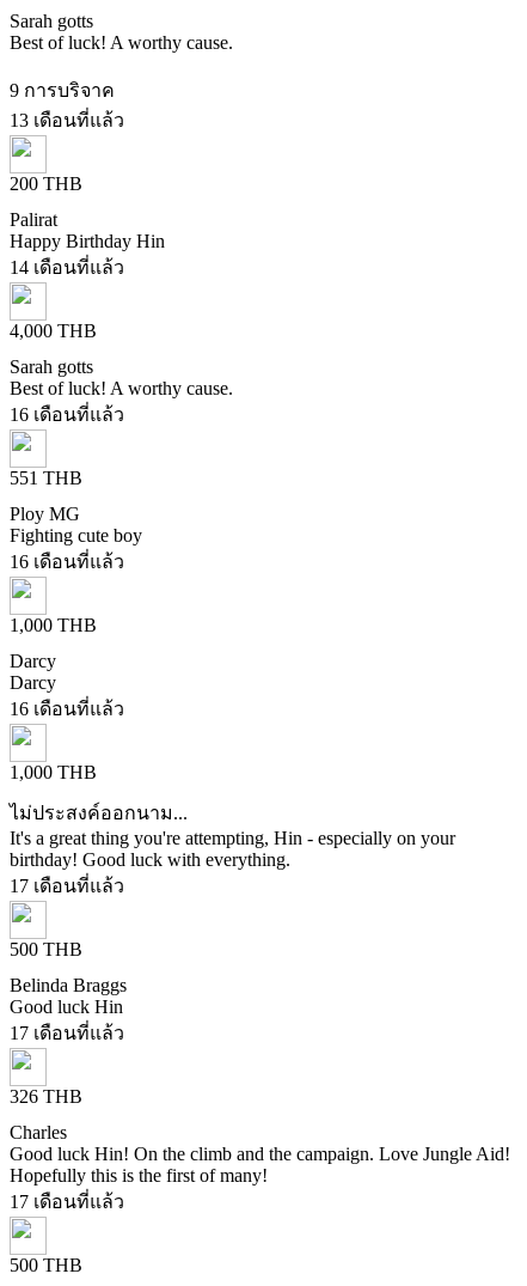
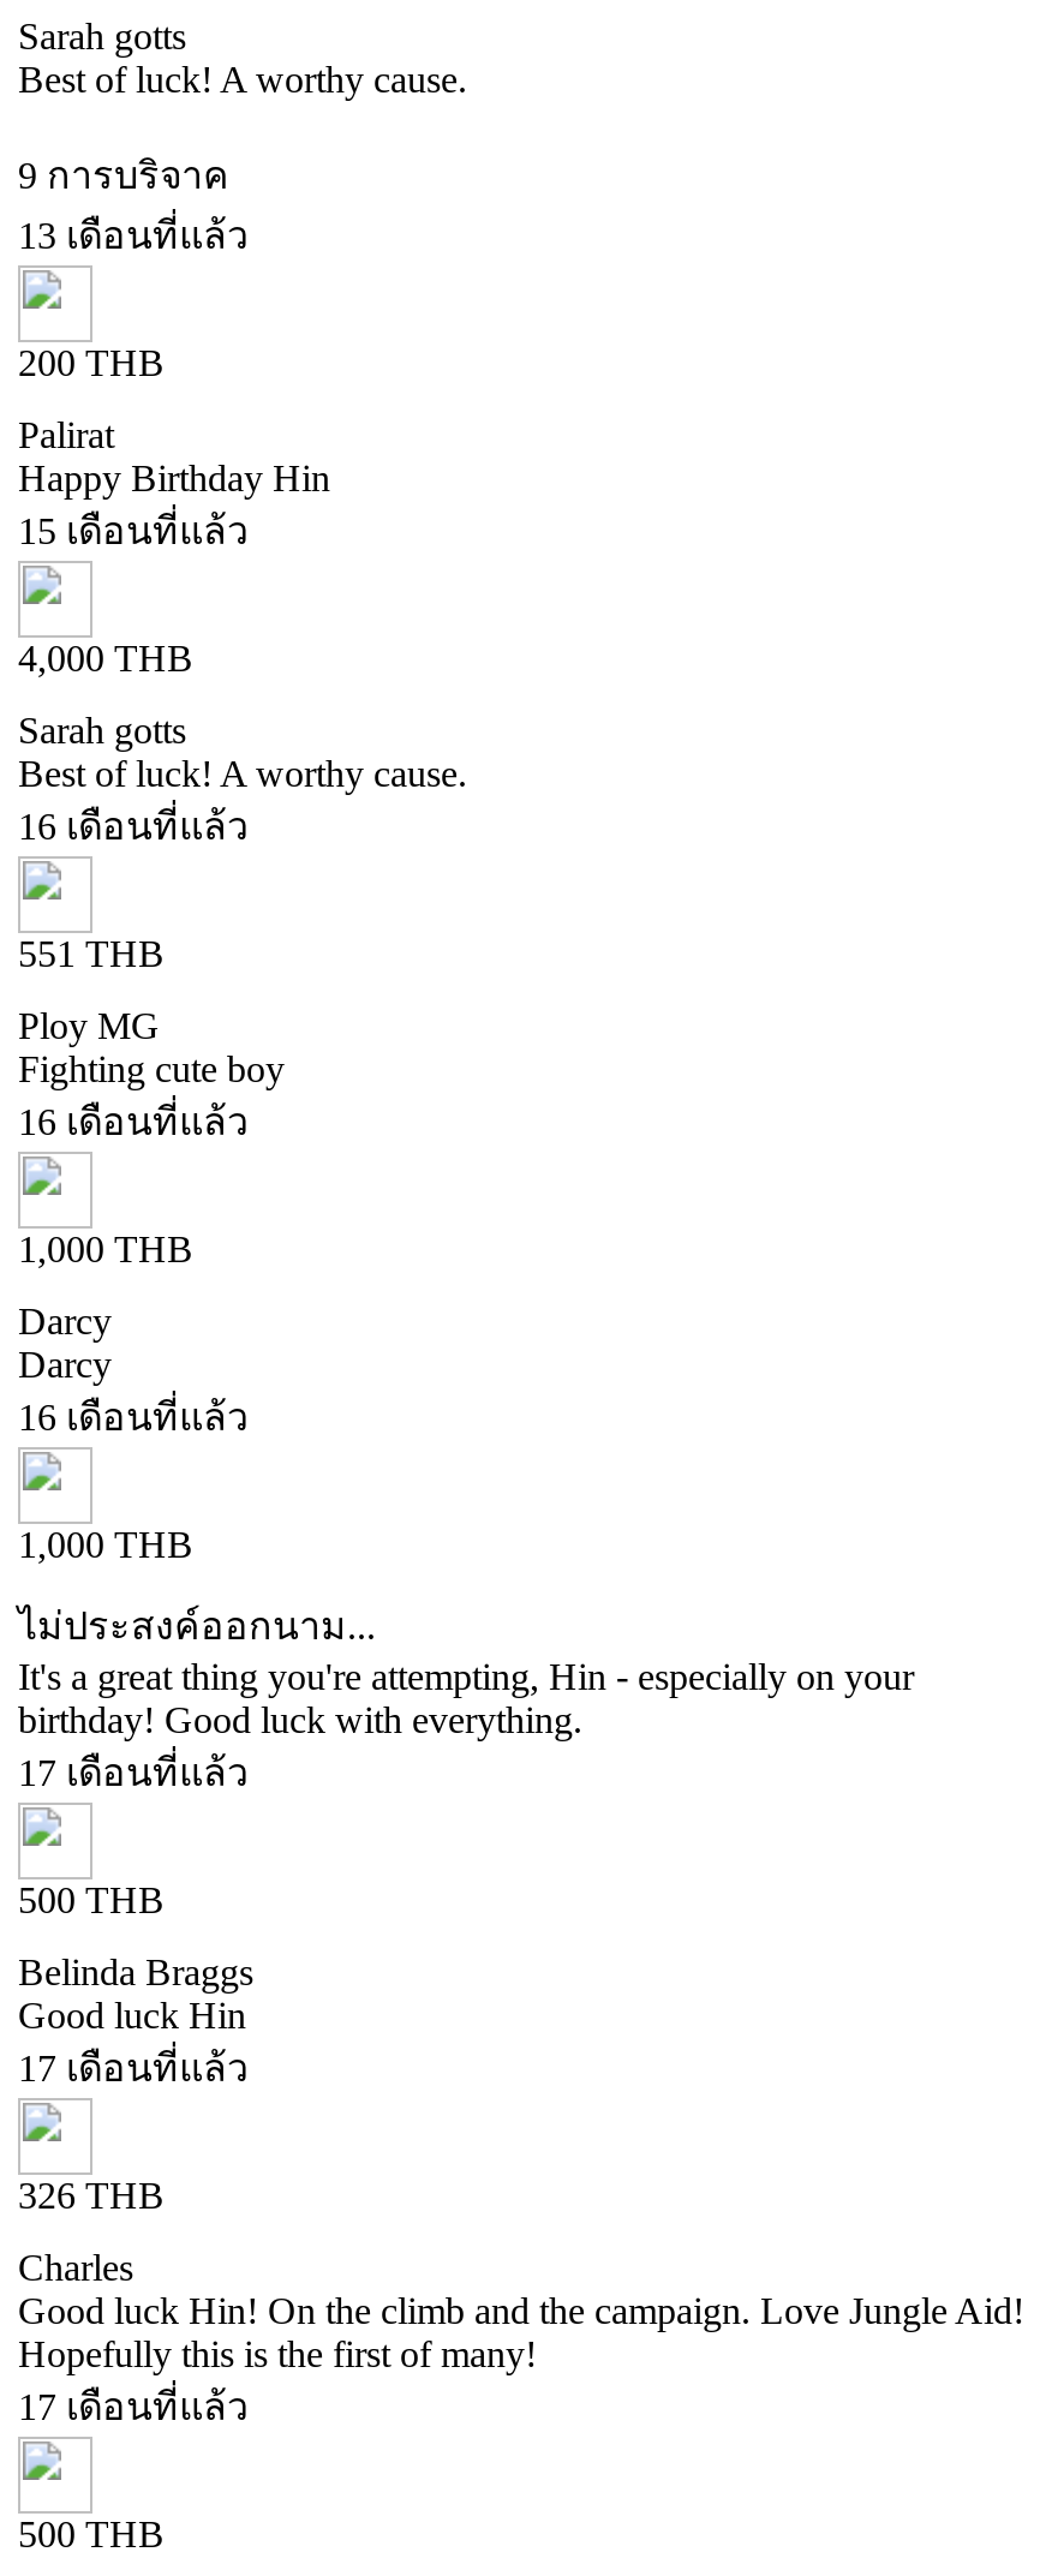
[10,257,124,277] 14 เดือนที่แล้ว -> [18,510,249,551] 15 เดือนที่แล้ว

